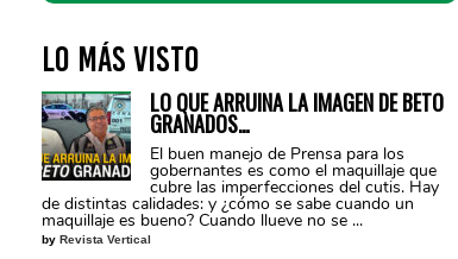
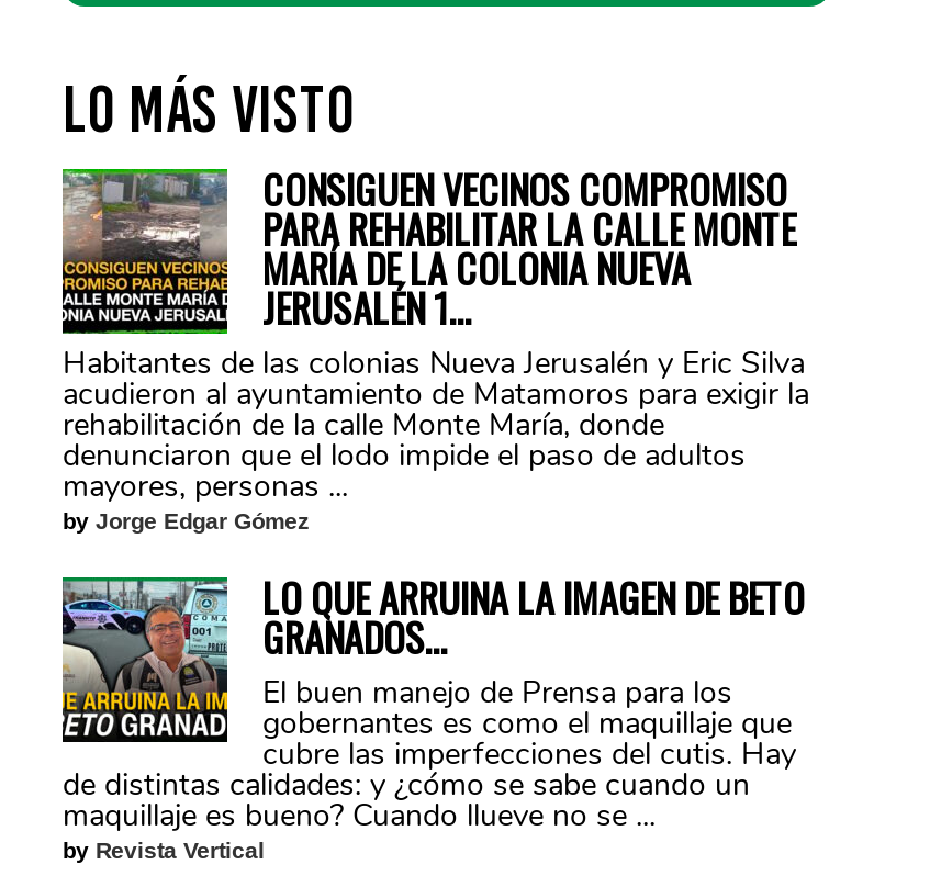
none -> [60,160,809,533] [image] | CONSIGUEN VECINOS COMPROMISO | PARA REHABILITAR LA CALLE MONTE | MARÍA DE LA COLONIA NUEVA | JERUSALÉN 1… | Habitantes de las colonias Nueva Jerusalén y Eric Silva | acudieron al ayuntamiento de Matamoros para exigir la | rehabilitación de la calle Monte María, donde | denunciaron que el lodo impide el paso de adultos | mayores, personas ... | by Jorge Edgar Gómez

